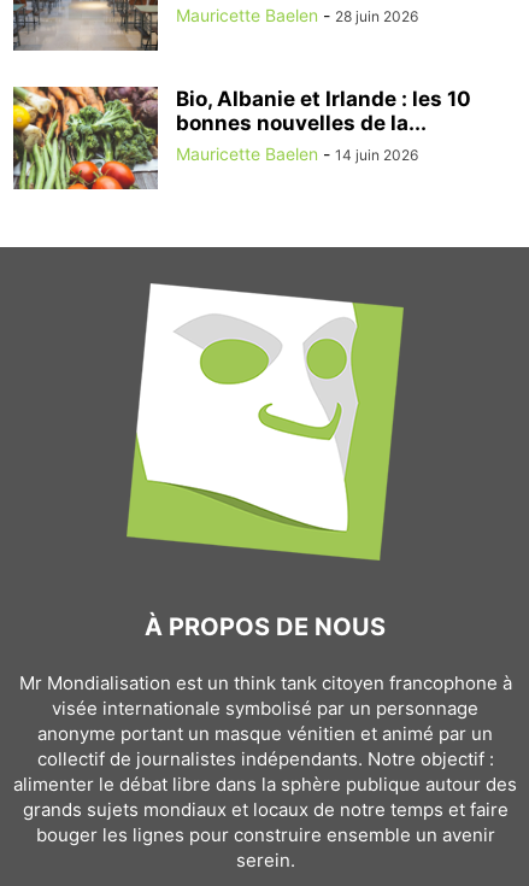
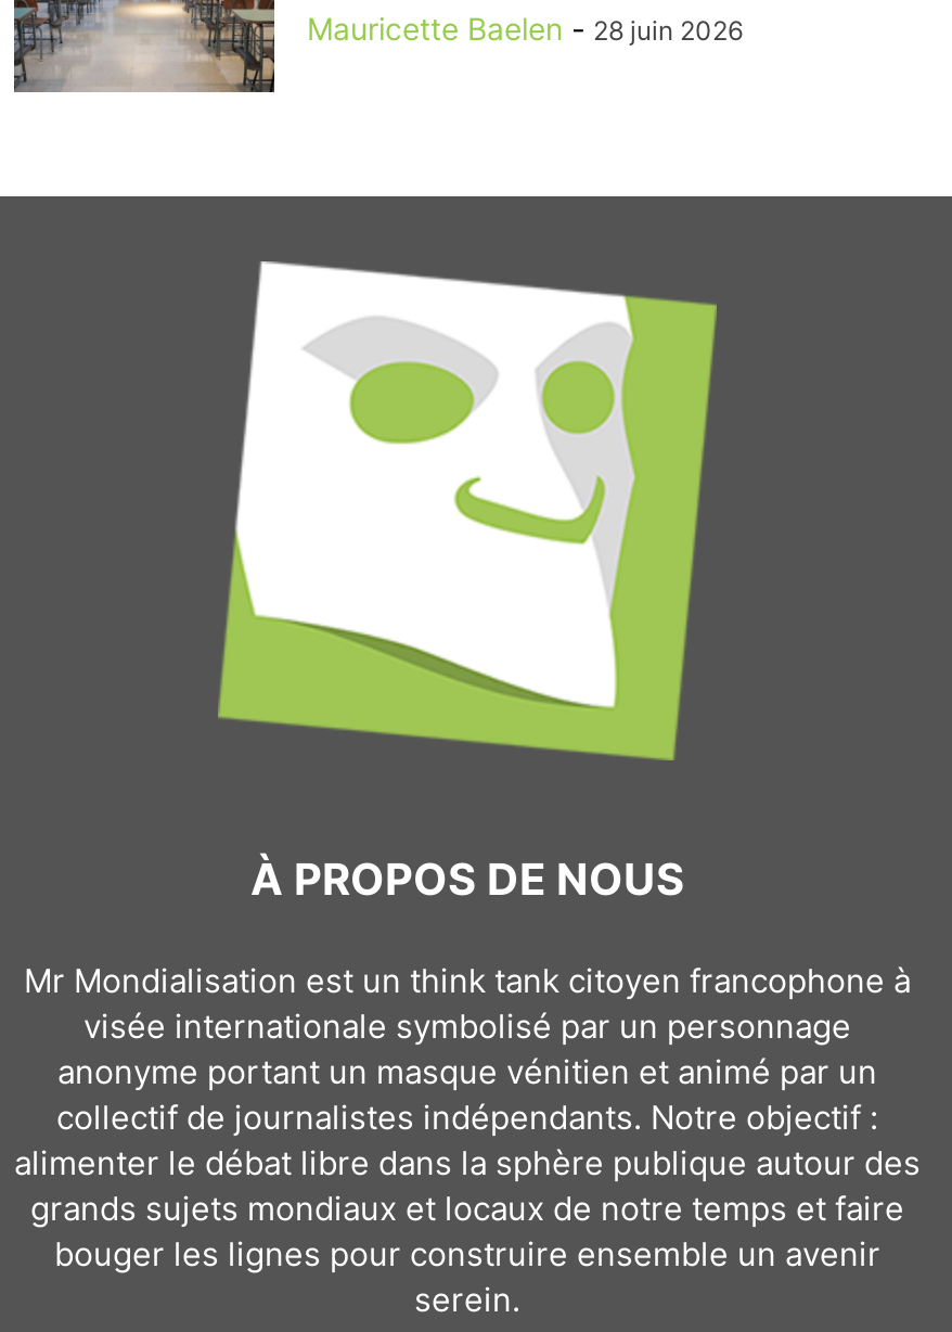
[12,86,471,190] [image] | Bio, Albanie et Irlande : les 10 | bonnes nouvelles de la... | Mauricette Baelen - 14 juin 2026 -> none

